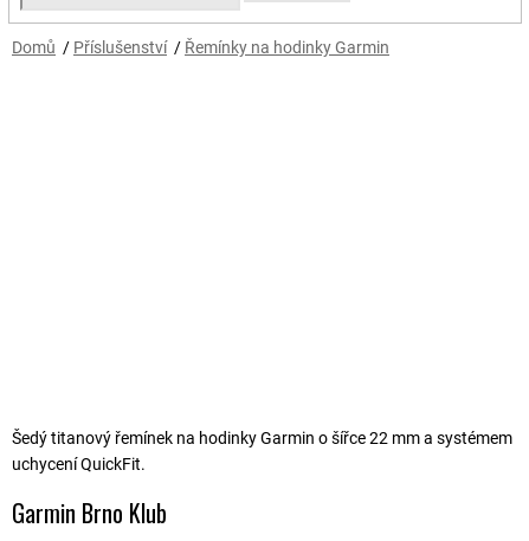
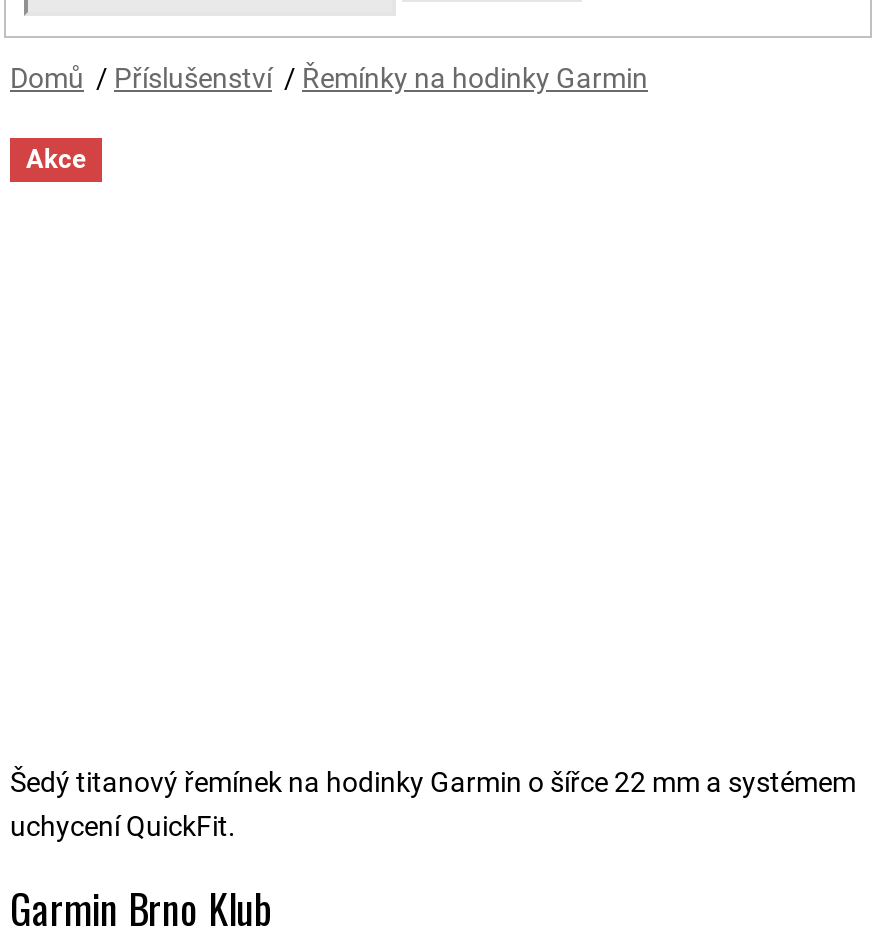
none -> [26,144,86,174] Akce

